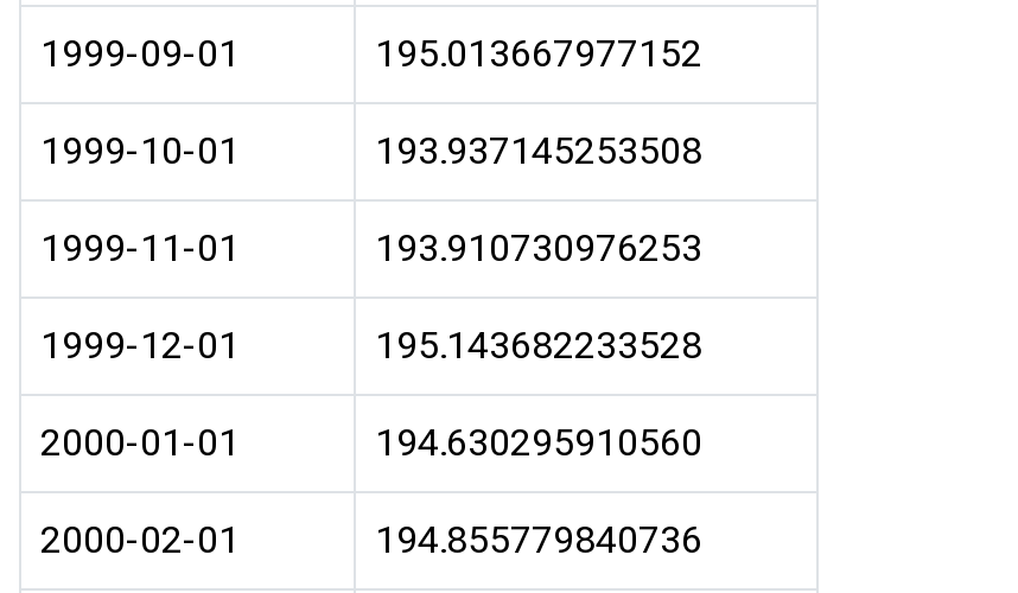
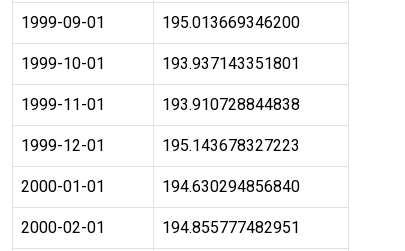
[375,31,702,76] 195.013667977152 -> [162,13,300,32] 195.013669346200
[375,128,702,173] 193.937145253508 -> [162,54,300,73] 193.937143351801
[375,225,702,270] 193.910730976253 -> [162,95,300,114] 193.910728844838
[375,323,702,368] 195.143682233528 -> [162,136,300,155] 195.143678327223
[375,420,702,465] 194.630295910560 -> [162,177,300,196] 194.630294856840
[375,517,702,562] 194.855779840736 -> [162,218,300,237] 194.855777482951

